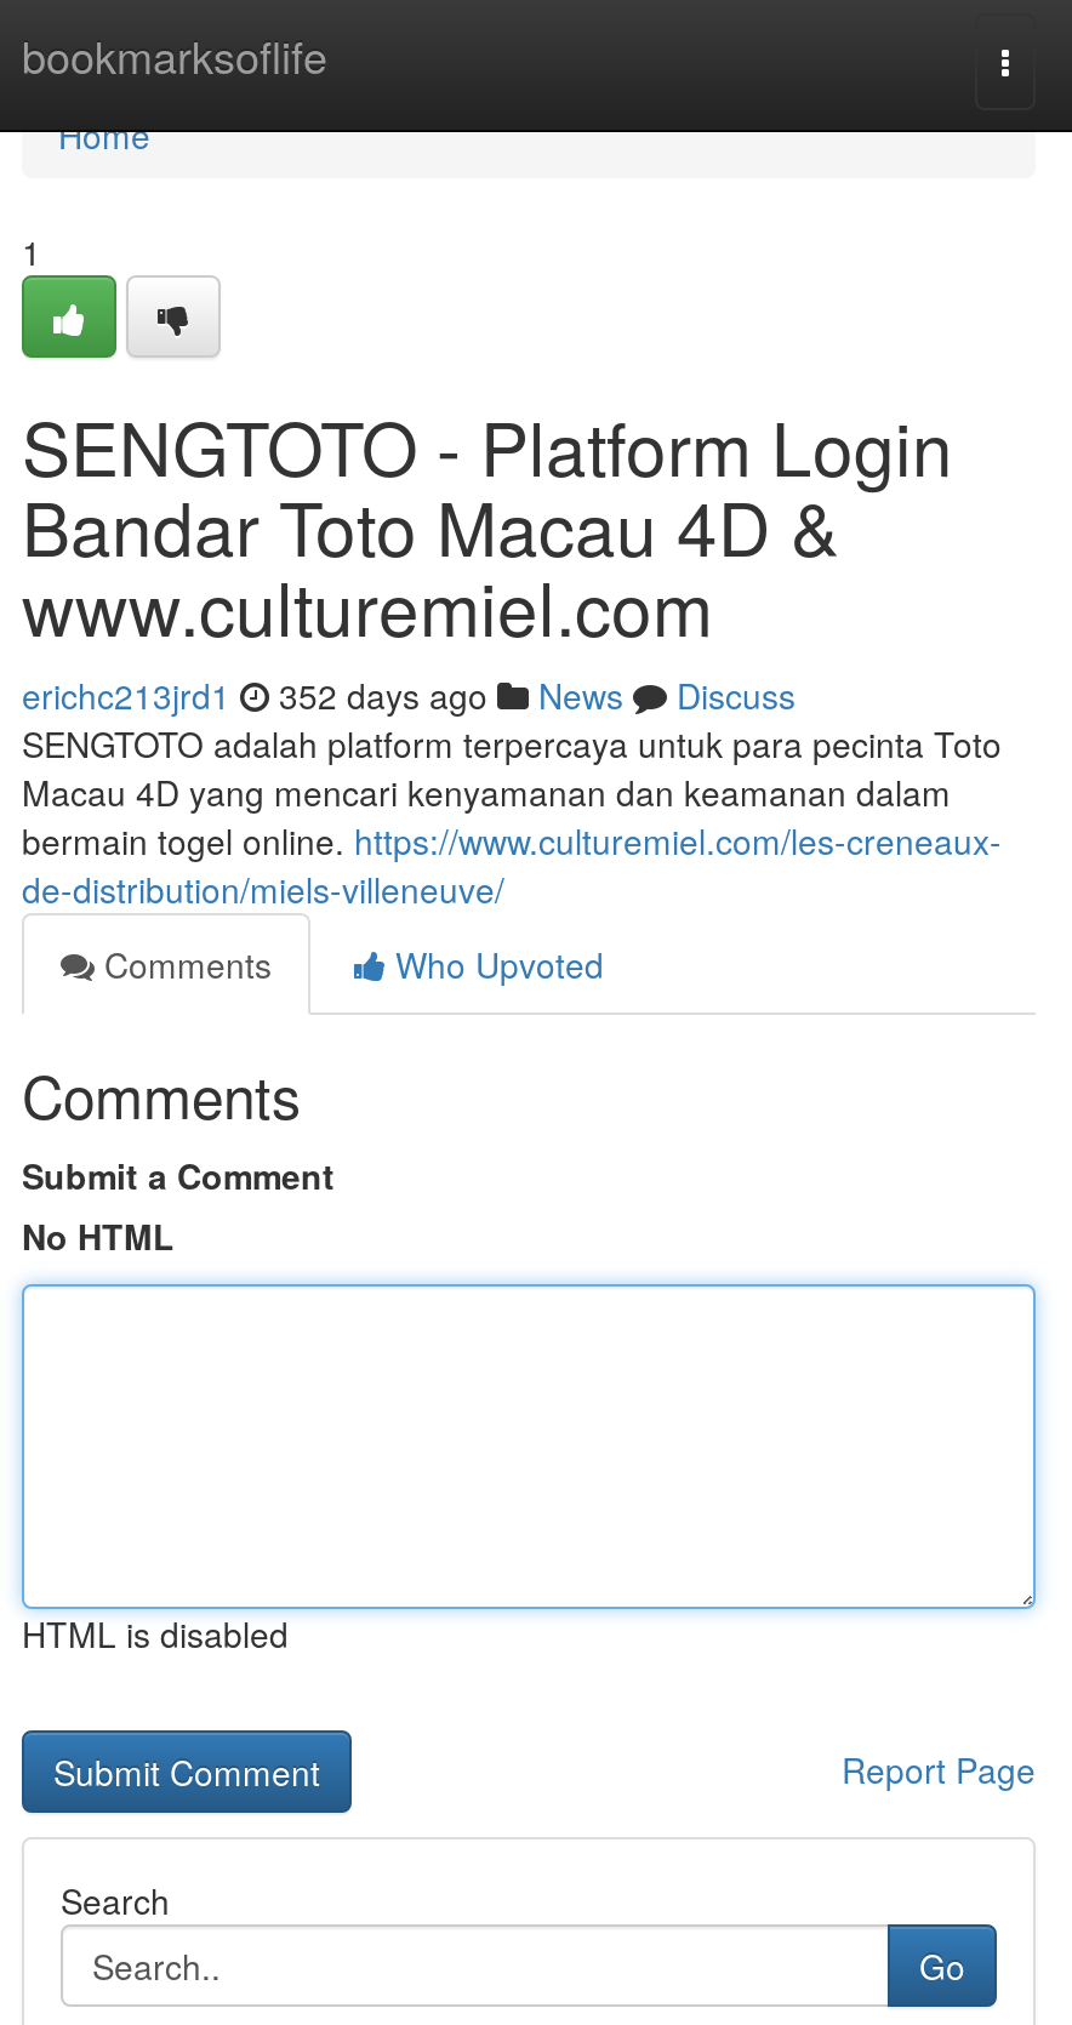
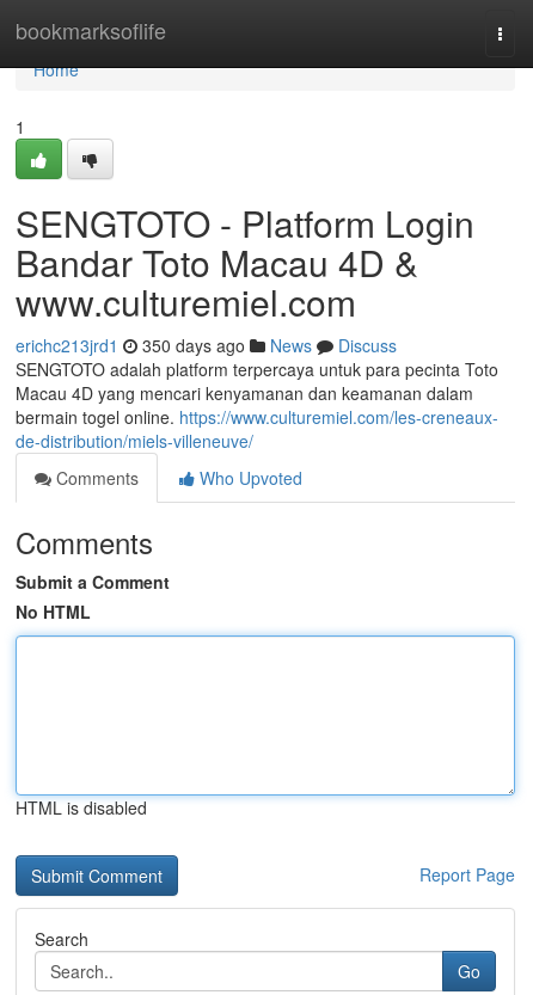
[22,671,796,719] erichc213jrd1 352 days ago News Discuss -> [16,333,397,357] erichc213jrd1 350 days ago News Discuss

